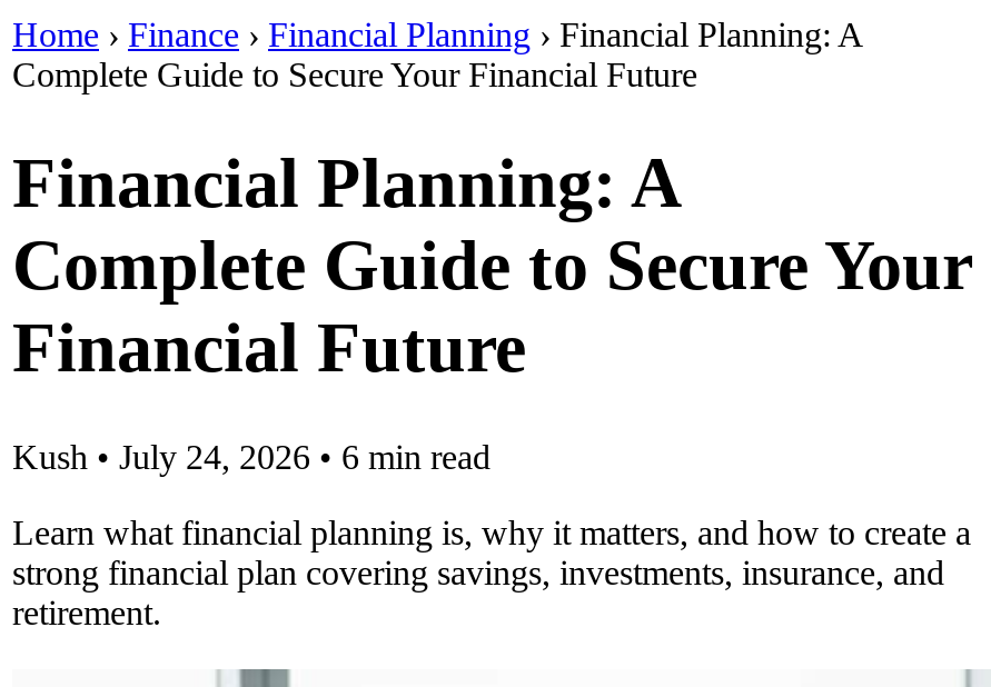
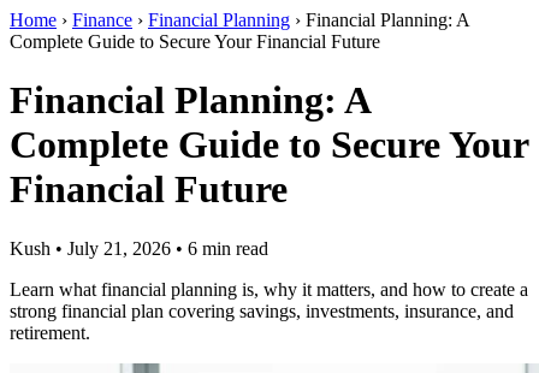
[12,438,490,476] Kush • July 24, 2026 • 6 min read -> [10,238,268,259] Kush • July 21, 2026 • 6 min read

